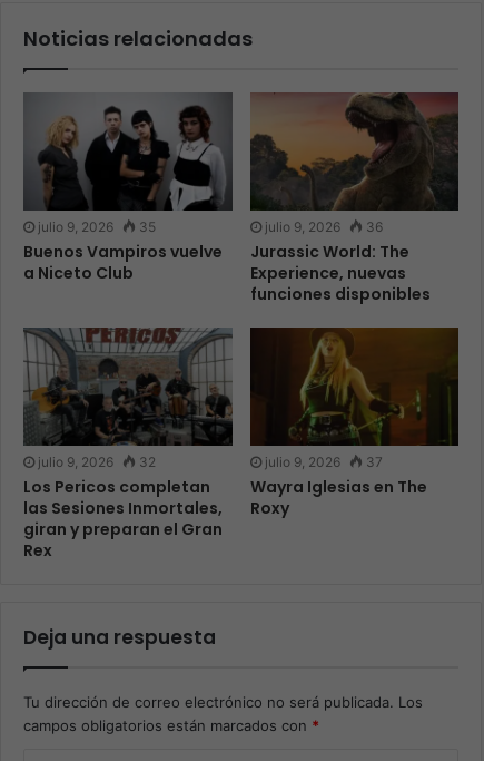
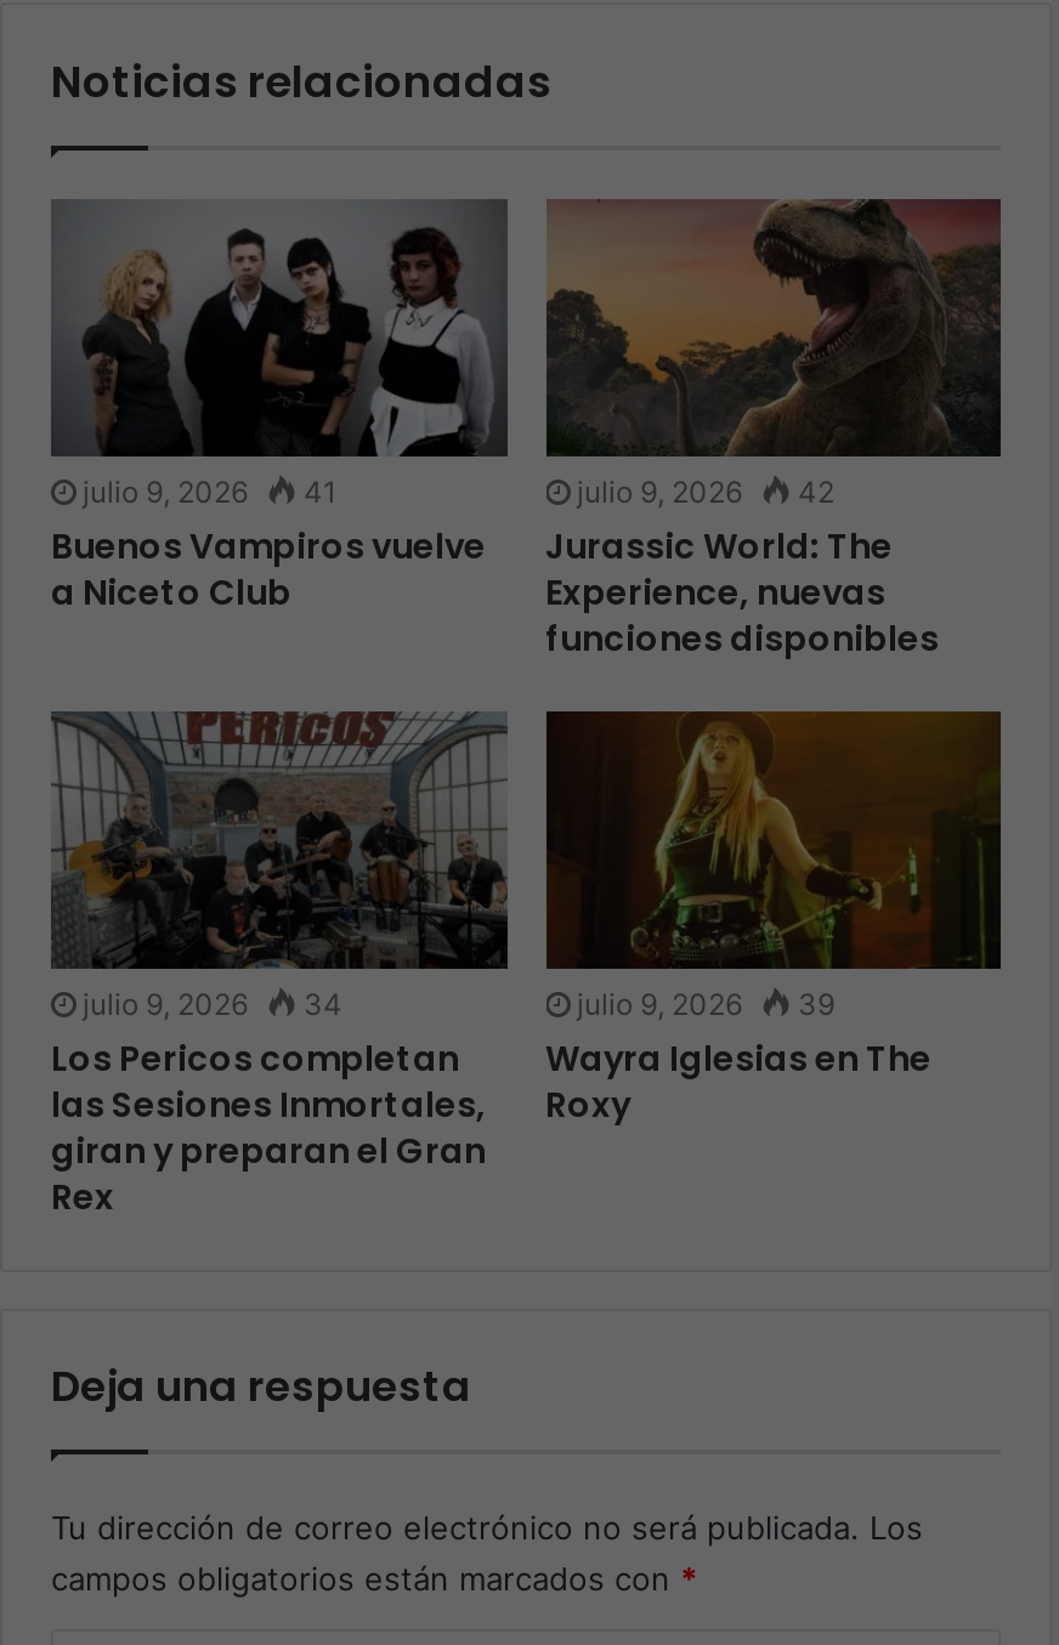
[38,219,156,235] julio 9, 2026 35 -> [83,474,338,510] julio 9, 2026 41
[264,219,382,235] julio 9, 2026 36 -> [577,474,834,510] julio 9, 2026 42
[38,453,156,470] julio 9, 2026 32 -> [83,986,342,1022] julio 9, 2026 34
[264,453,382,470] julio 9, 2026 37 -> [577,986,834,1022] julio 9, 2026 39

